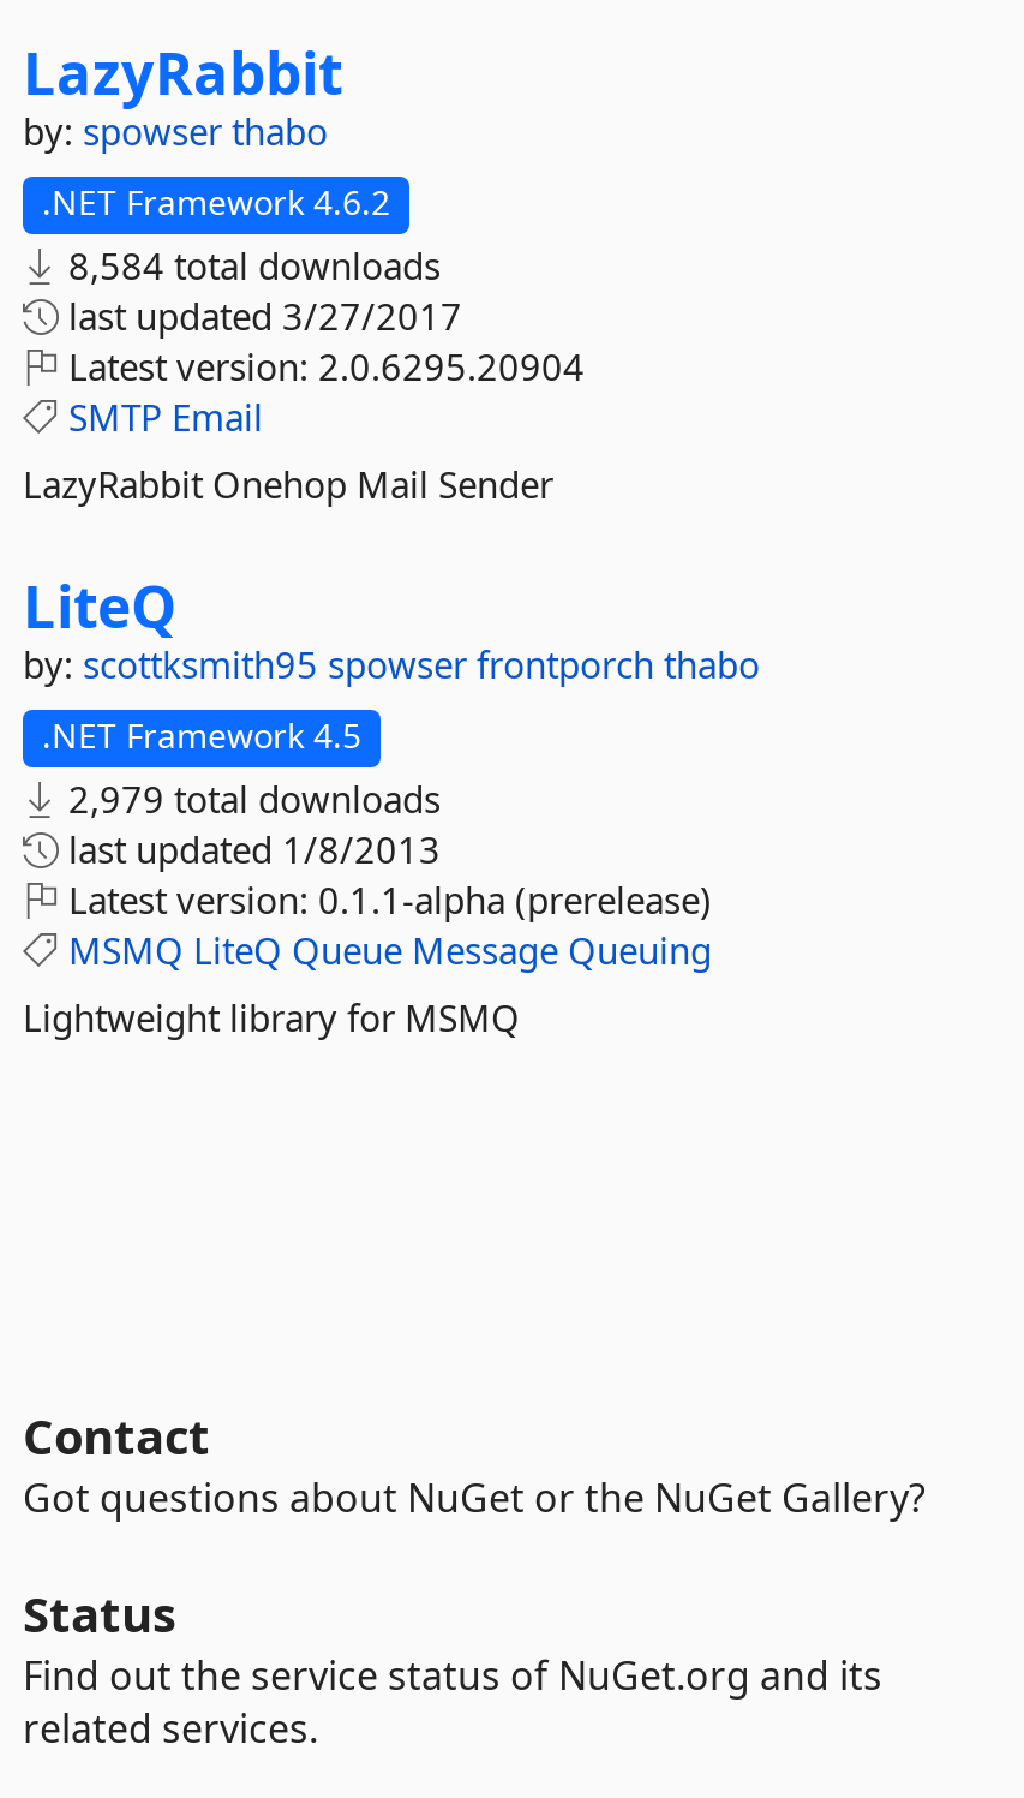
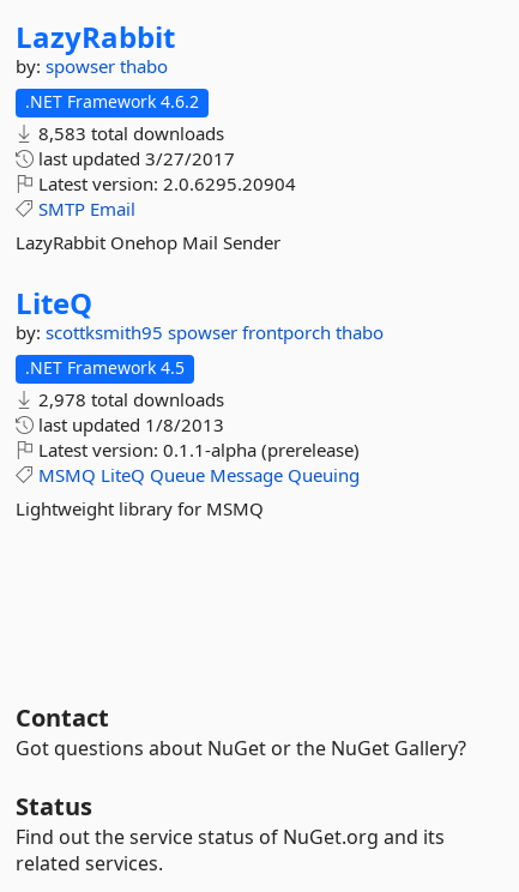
[59,241,441,289] 8,584 total downloads -> [34,121,224,145] 8,583 total downloads
[59,775,441,823] 2,979 total downloads -> [34,387,224,411] 2,978 total downloads

